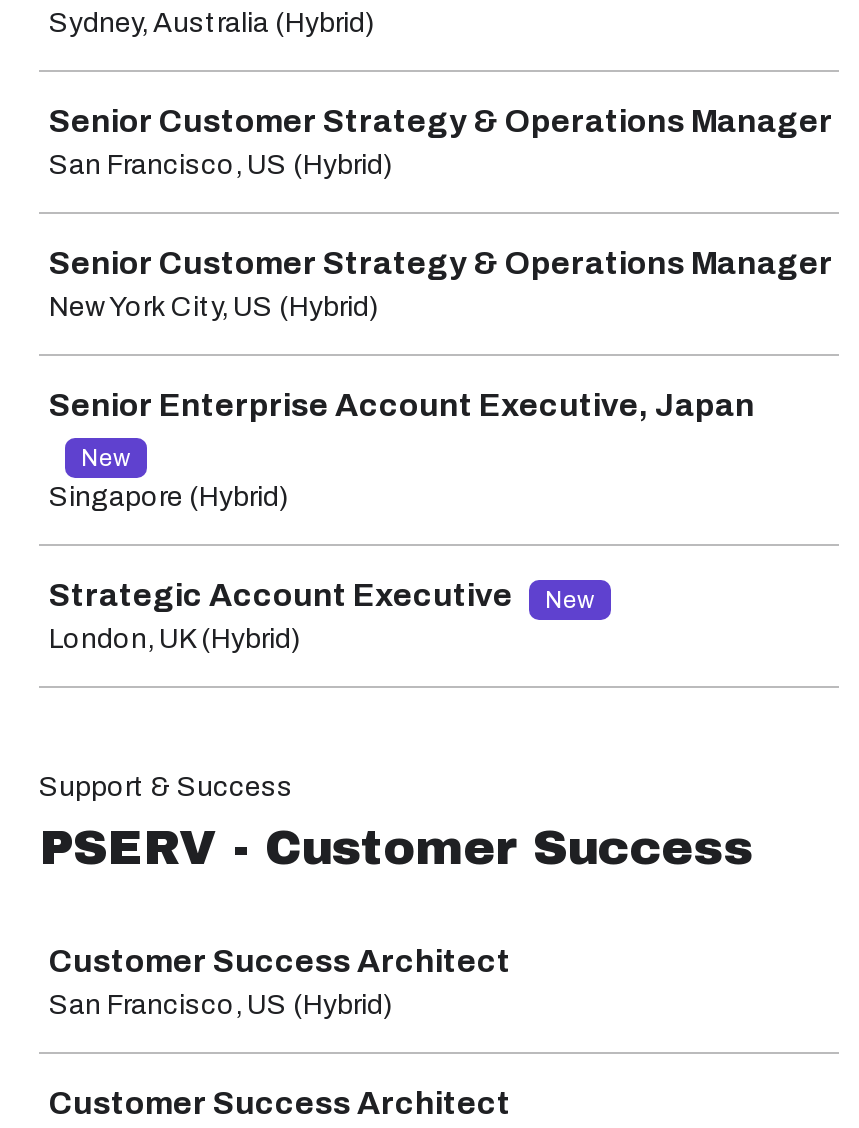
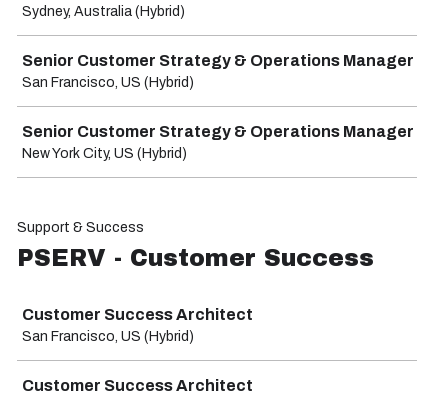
[49,388,755,654] Senior Enterprise Account Executive, Japan | New | Singapore (Hybrid) | Strategic Account Executive | New | London, UK (Hybrid) -> none

